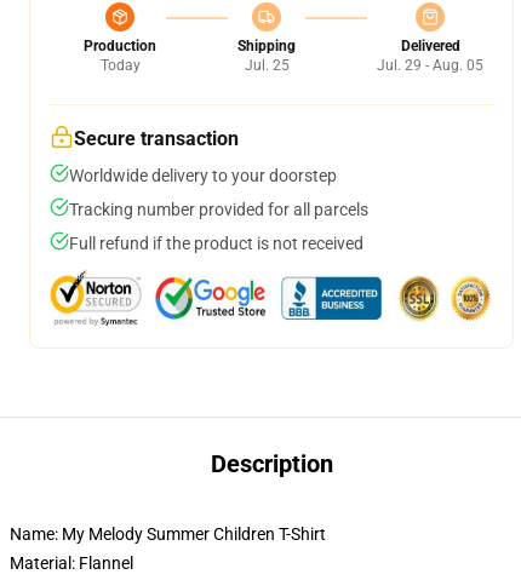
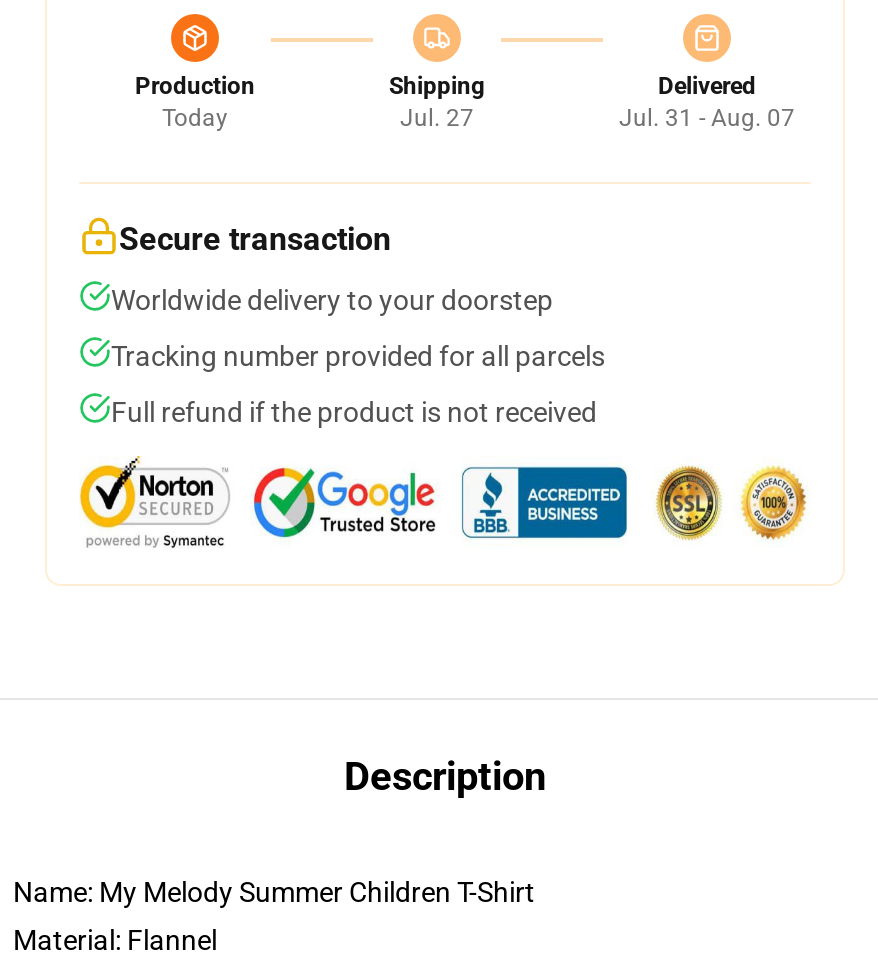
[244,57,289,74] Jul. 25 -> [400,104,474,132] Jul. 27
[377,57,483,74] Jul. 29 - Aug. 05 -> [619,104,795,132] Jul. 31 - Aug. 07

